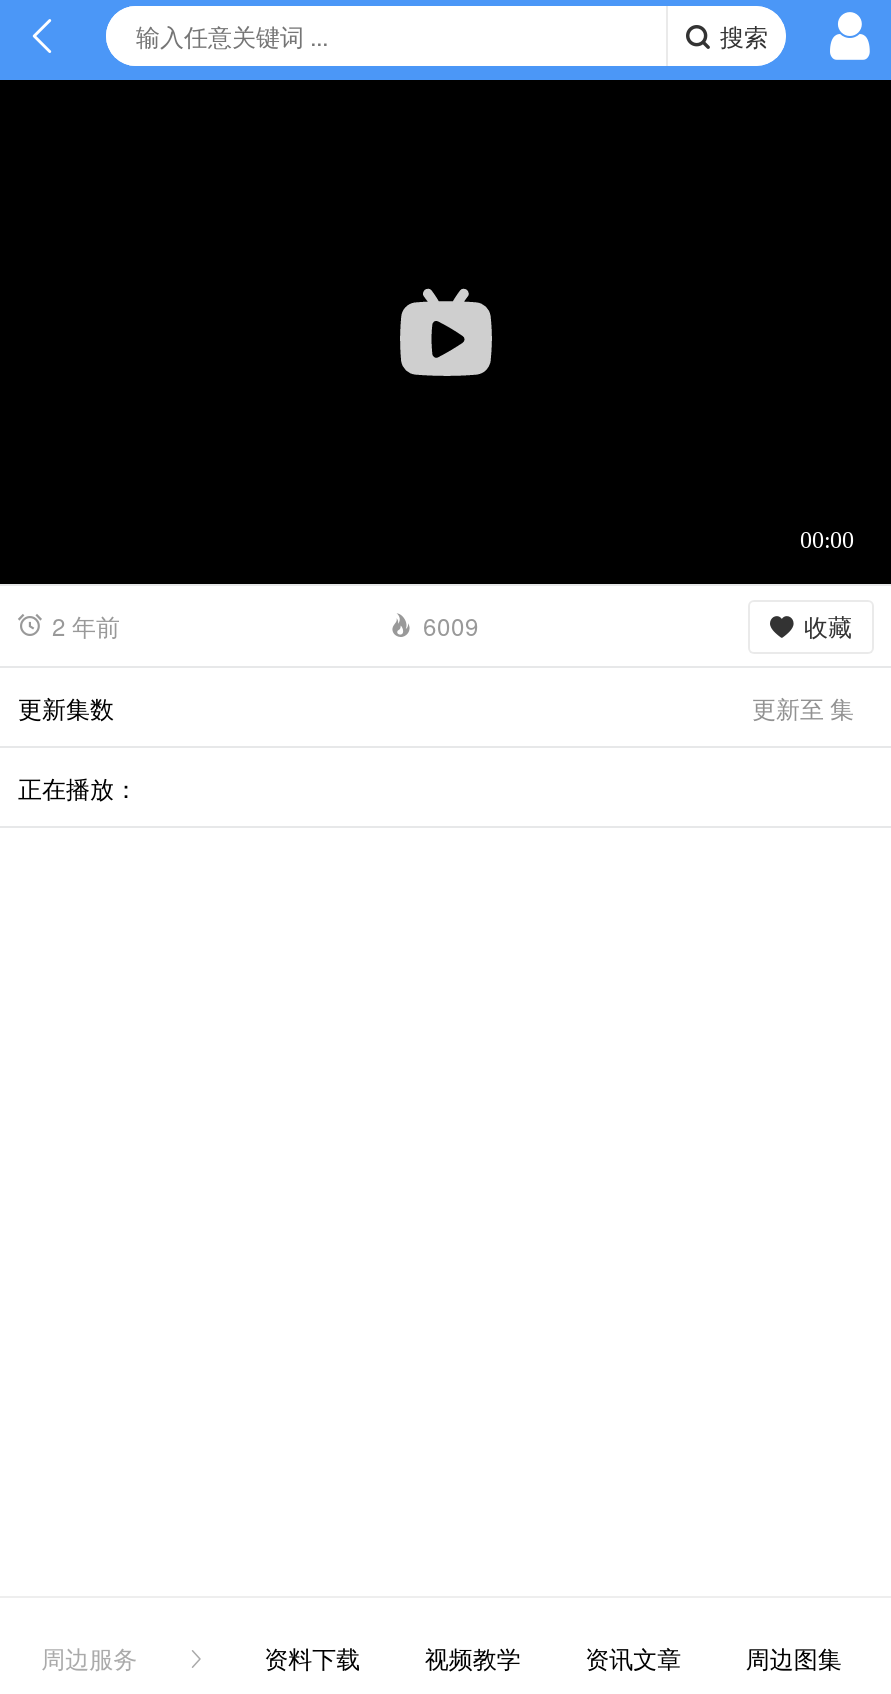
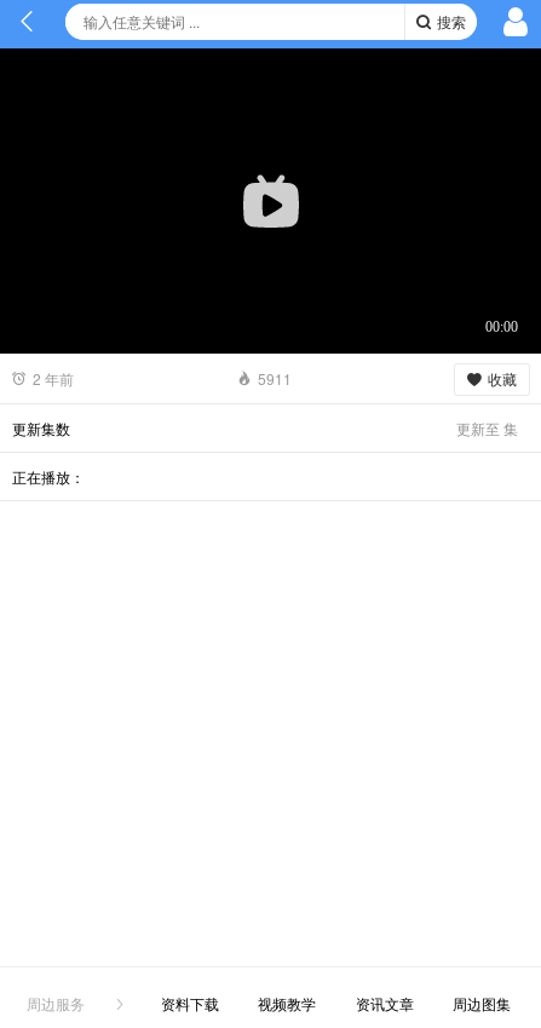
[423,608,479,642] 6009 -> [257,368,291,389] 5911

